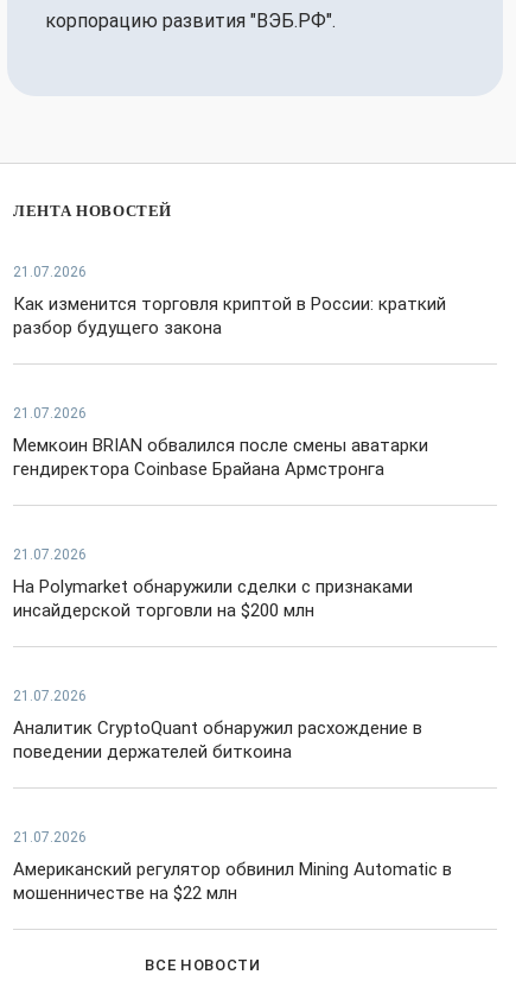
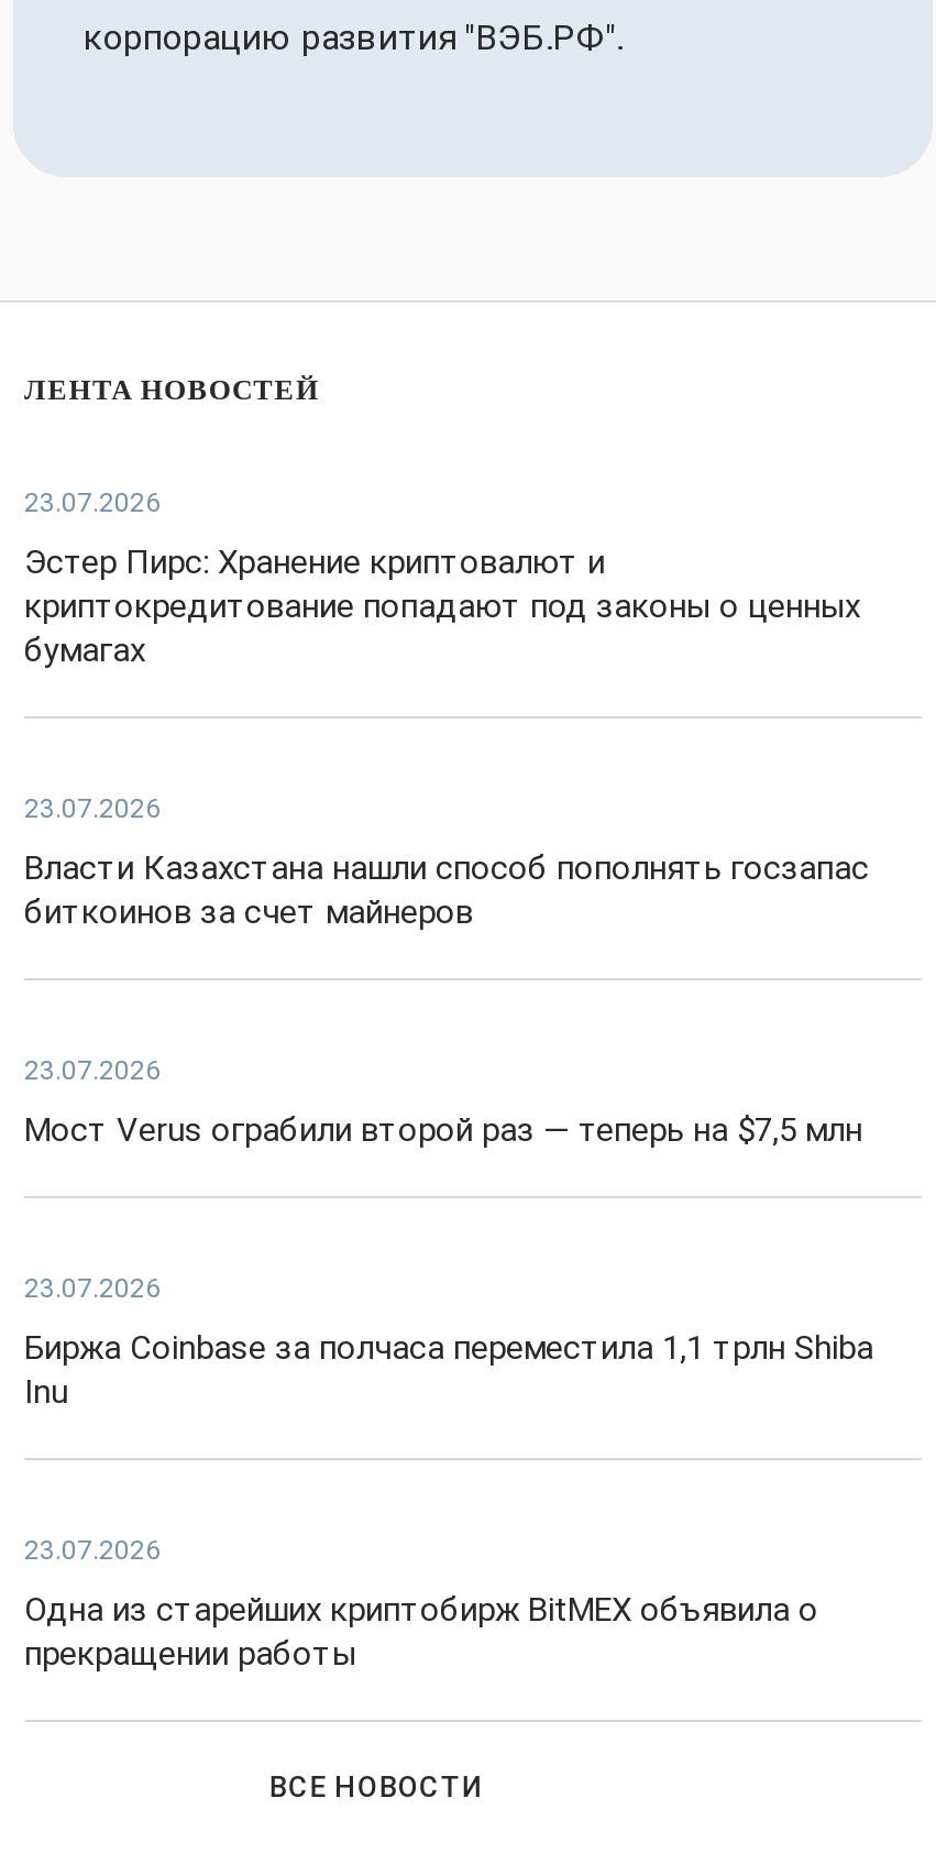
[13,263,87,280] 21.07.2026 -> [24,487,161,518] 23.07.2026
[13,293,446,338] Как изменится торговля криптой в России: краткий | разбор будущего закона -> [24,542,860,670] Эстер Пирс: Хранение криптовалют и | криптокредитование попадают под законы о ценных | бумагах
[13,405,87,421] 21.07.2026 -> [24,793,161,824] 23.07.2026
[13,434,428,480] Мемкоин BRIAN обвалился после смены аватарки | гендиректора Coinbase Брайана Армстронга -> [24,848,869,932] Власти Казахстана нашли способ пополнять госзапас | биткоинов за счет майнеров
[13,546,87,563] 21.07.2026 -> [24,1055,161,1086] 23.07.2026
[13,576,413,621] На Polymarket обнаружили сделки с признаками | инсайдерской торговли на $200 млн -> [24,1110,862,1149] Мост Verus ограбили второй раз — теперь на $7,5 млн
[13,687,87,704] 21.07.2026 -> [24,1273,161,1303] 23.07.2026
[13,717,422,762] Аналитик CryptoQuant обнаружил расхождение в | поведении держателей биткоина -> [24,1328,873,1411] Биржа Coinbase за полчаса переместила 1,1 трлн Shiba | Inu
[13,829,87,845] 21.07.2026 -> [24,1535,161,1565] 23.07.2026
[13,858,452,904] Американский регулятор обвинил Mining Automatic в | мошенничестве на $22 млн -> [24,1590,818,1673] Одна из старейших криптобирж BitMEX объявила о | прекращении работы

